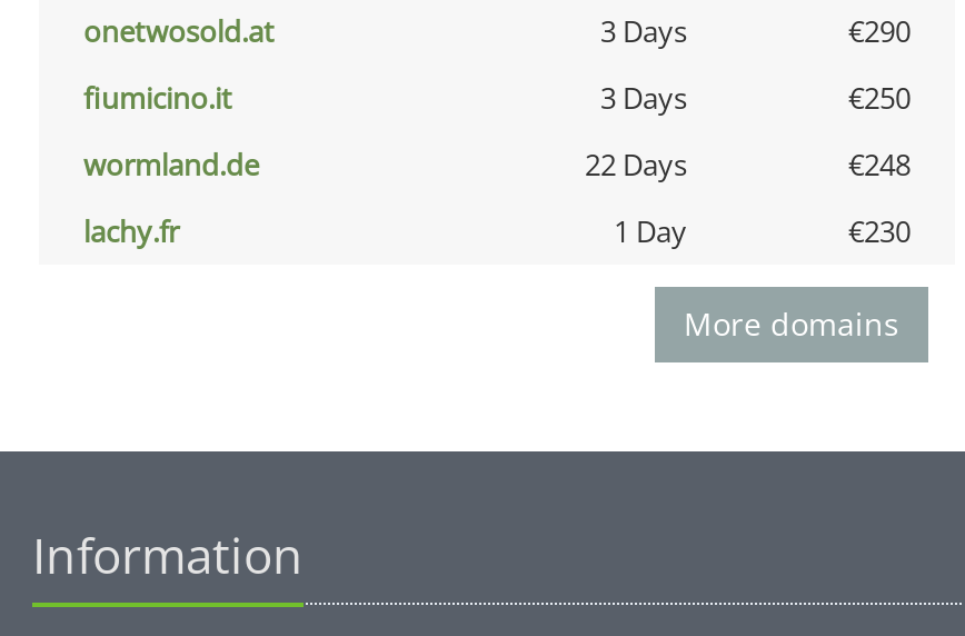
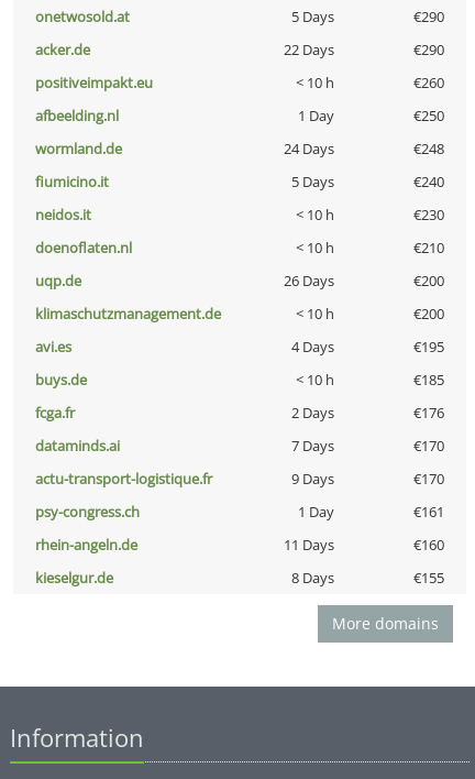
[600,11,687,51] 3 Days -> [291,7,334,26] 5 Days
[83,78,687,118] fiumicino.it | 3 Days -> [35,40,444,125] acker.de | 22 Days | €290 | positiveimpakt.eu | < 10 h | €260 | afbeelding.nl | 1 Day
[585,145,687,185] 22 Days -> [283,139,334,158] 24 Days
[83,211,687,251] lachy.fr | 1 Day -> [35,172,444,224] fiumicino.it | 5 Days | €240 | neidos.it | < 10 h
none -> [35,238,444,588] doenoflaten.nl | < 10 h | €210 | uqp.de | 26 Days | €200 | klimaschutzmanagement.de | < 10 h | €200 | avi.es | 4 Days | €195 | buys.de | < 10 h | €185 | fcga.fr | 2 Days | €176 | dataminds.ai | 7 Days | €170 | actu-transport-logistique.fr | 9 Days | €170 | psy-congress.ch | 1 Day | €161 | rhein-angeln.de | 11 Days | €160 | kieselgur.de | 8 Days | €155

